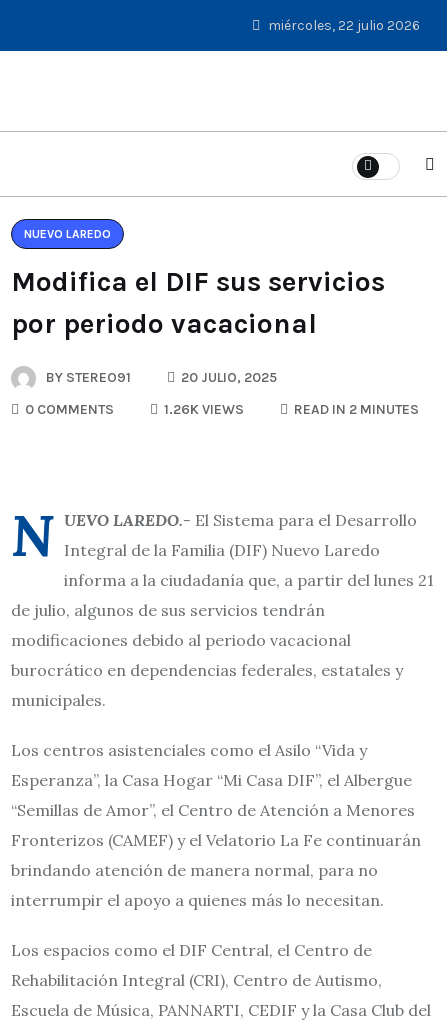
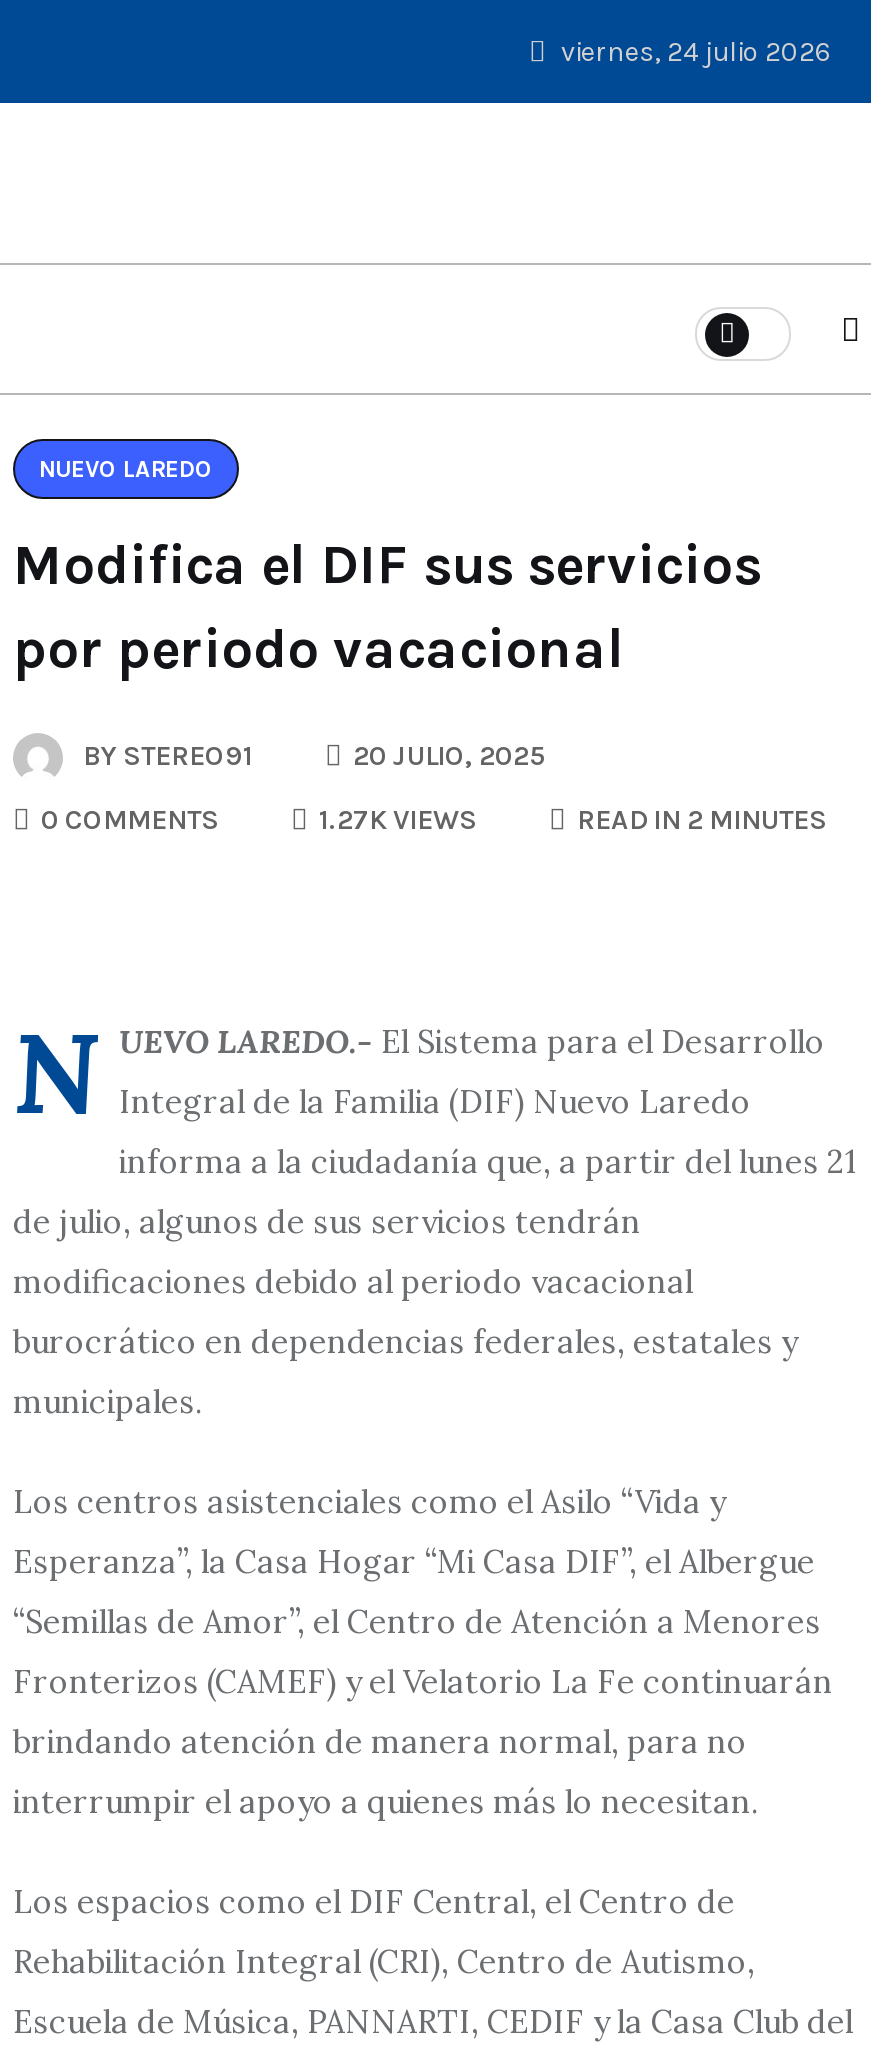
[265,17,420,34] miércoles, 22 julio 2026 -> [555,35,831,69] viernes, 24 julio 2026
[161,401,244,418] 1.26K VIEWS -> [313,803,477,837] 1.27K VIEWS

